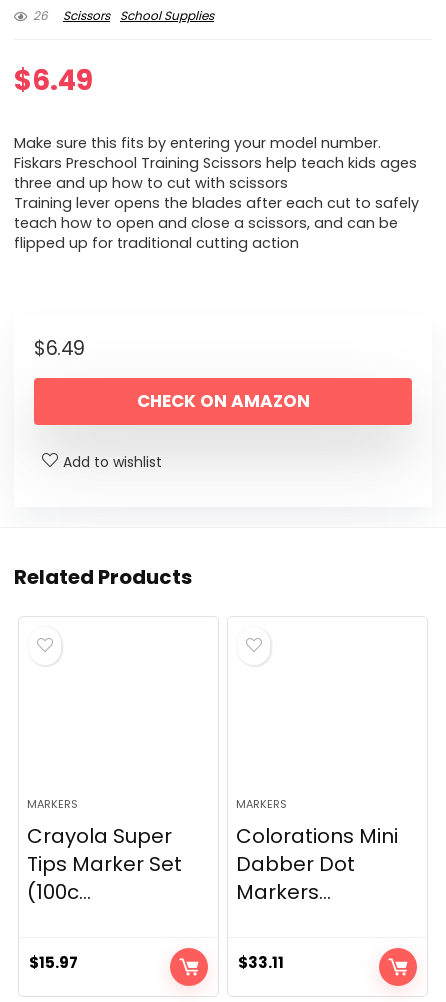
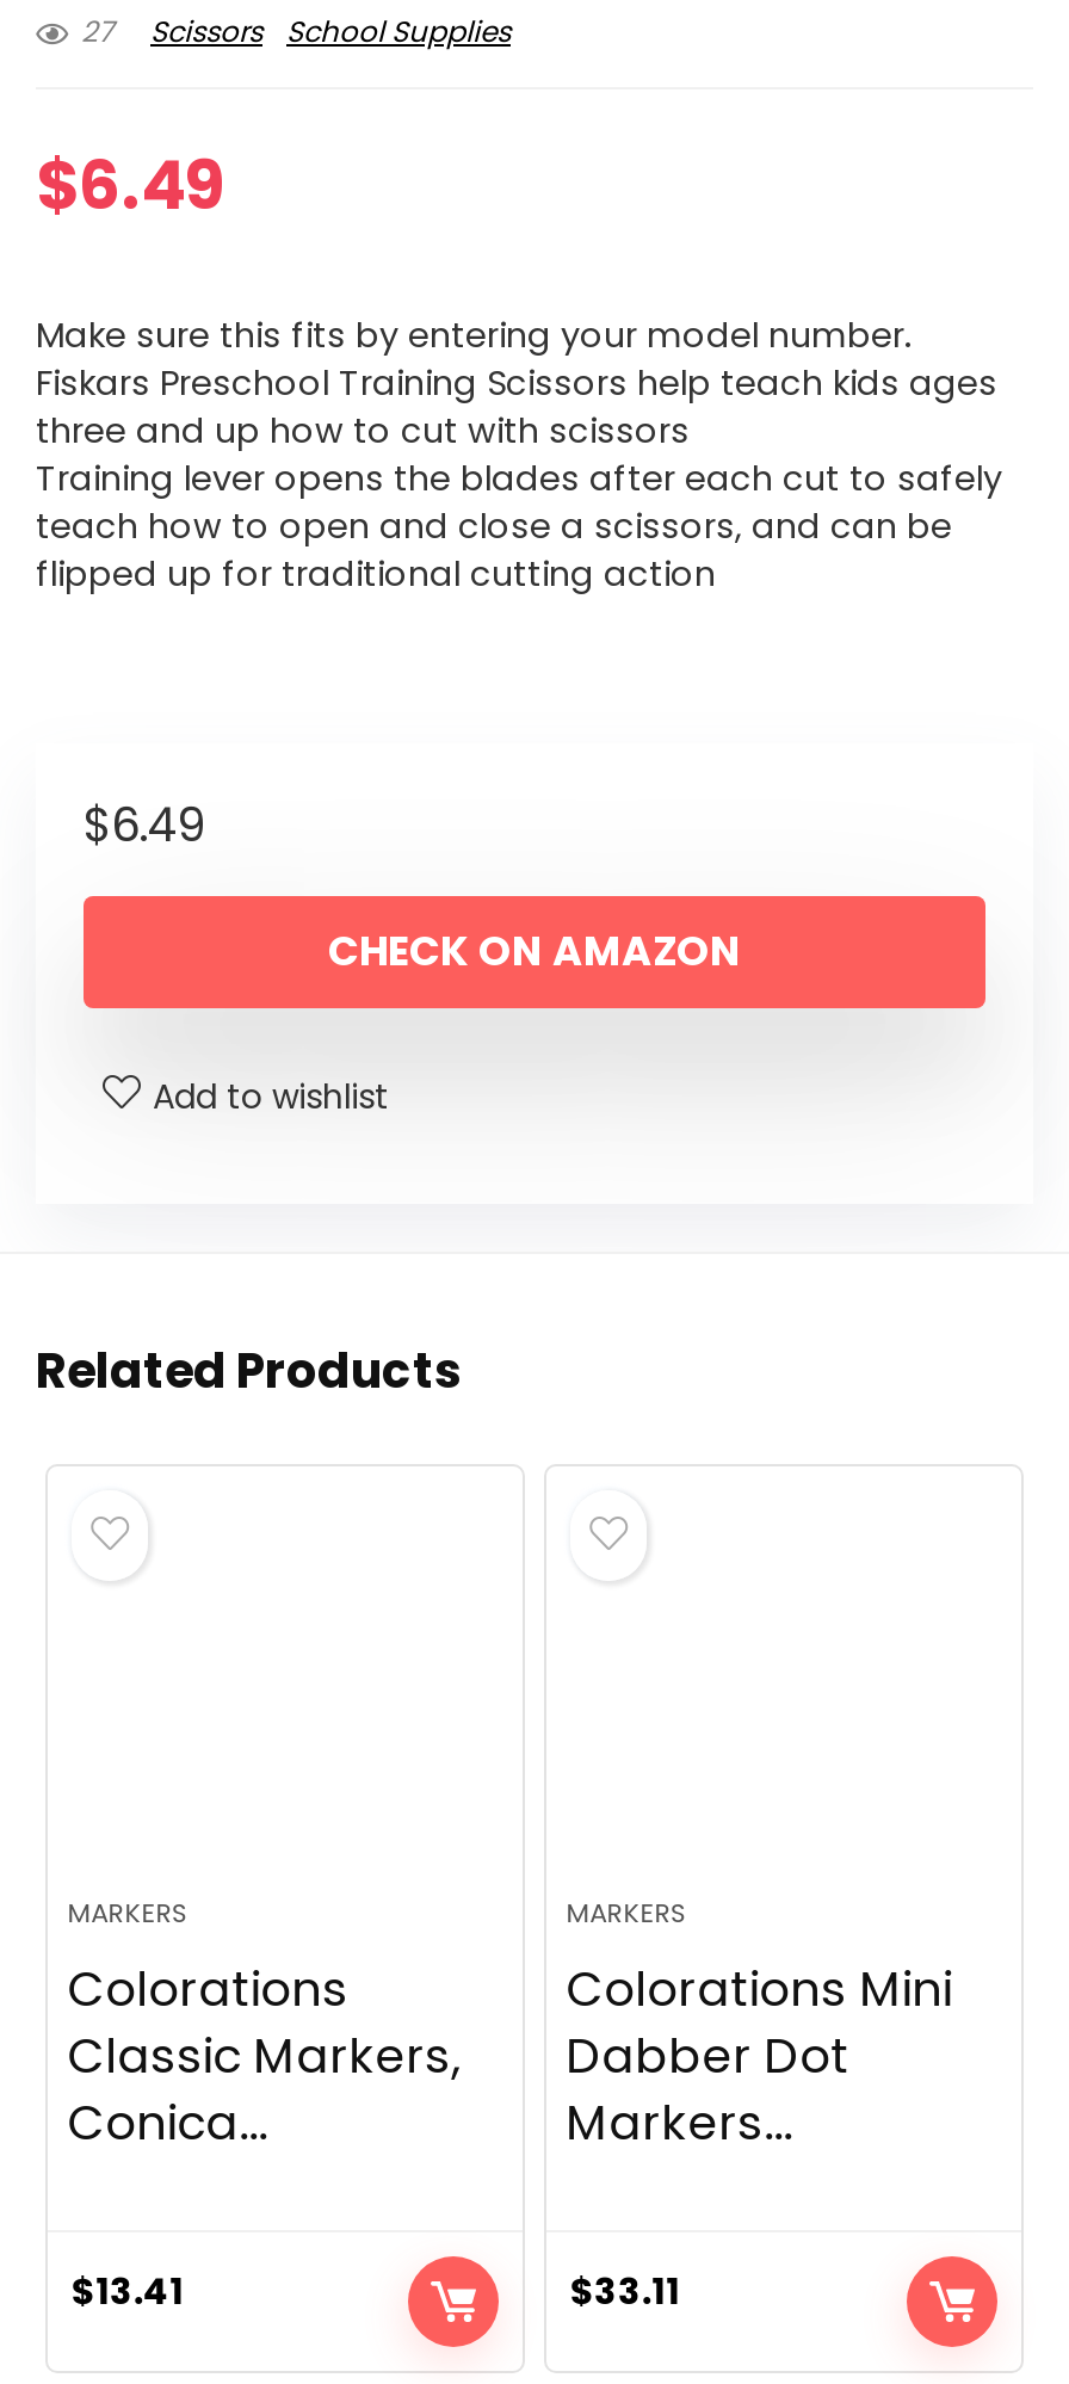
[33,7,214,24] 26 Scissors School Supplies -> [81,11,511,52] 27 Scissors School Supplies
[27,822,182,906] Crayola Super | Tips Marker Set | (100c... -> [67,1956,461,2156] Colorations | Classic Markers, | Conica...
[29,952,78,973] $15.97 -> [72,2266,184,2316] $13.41

